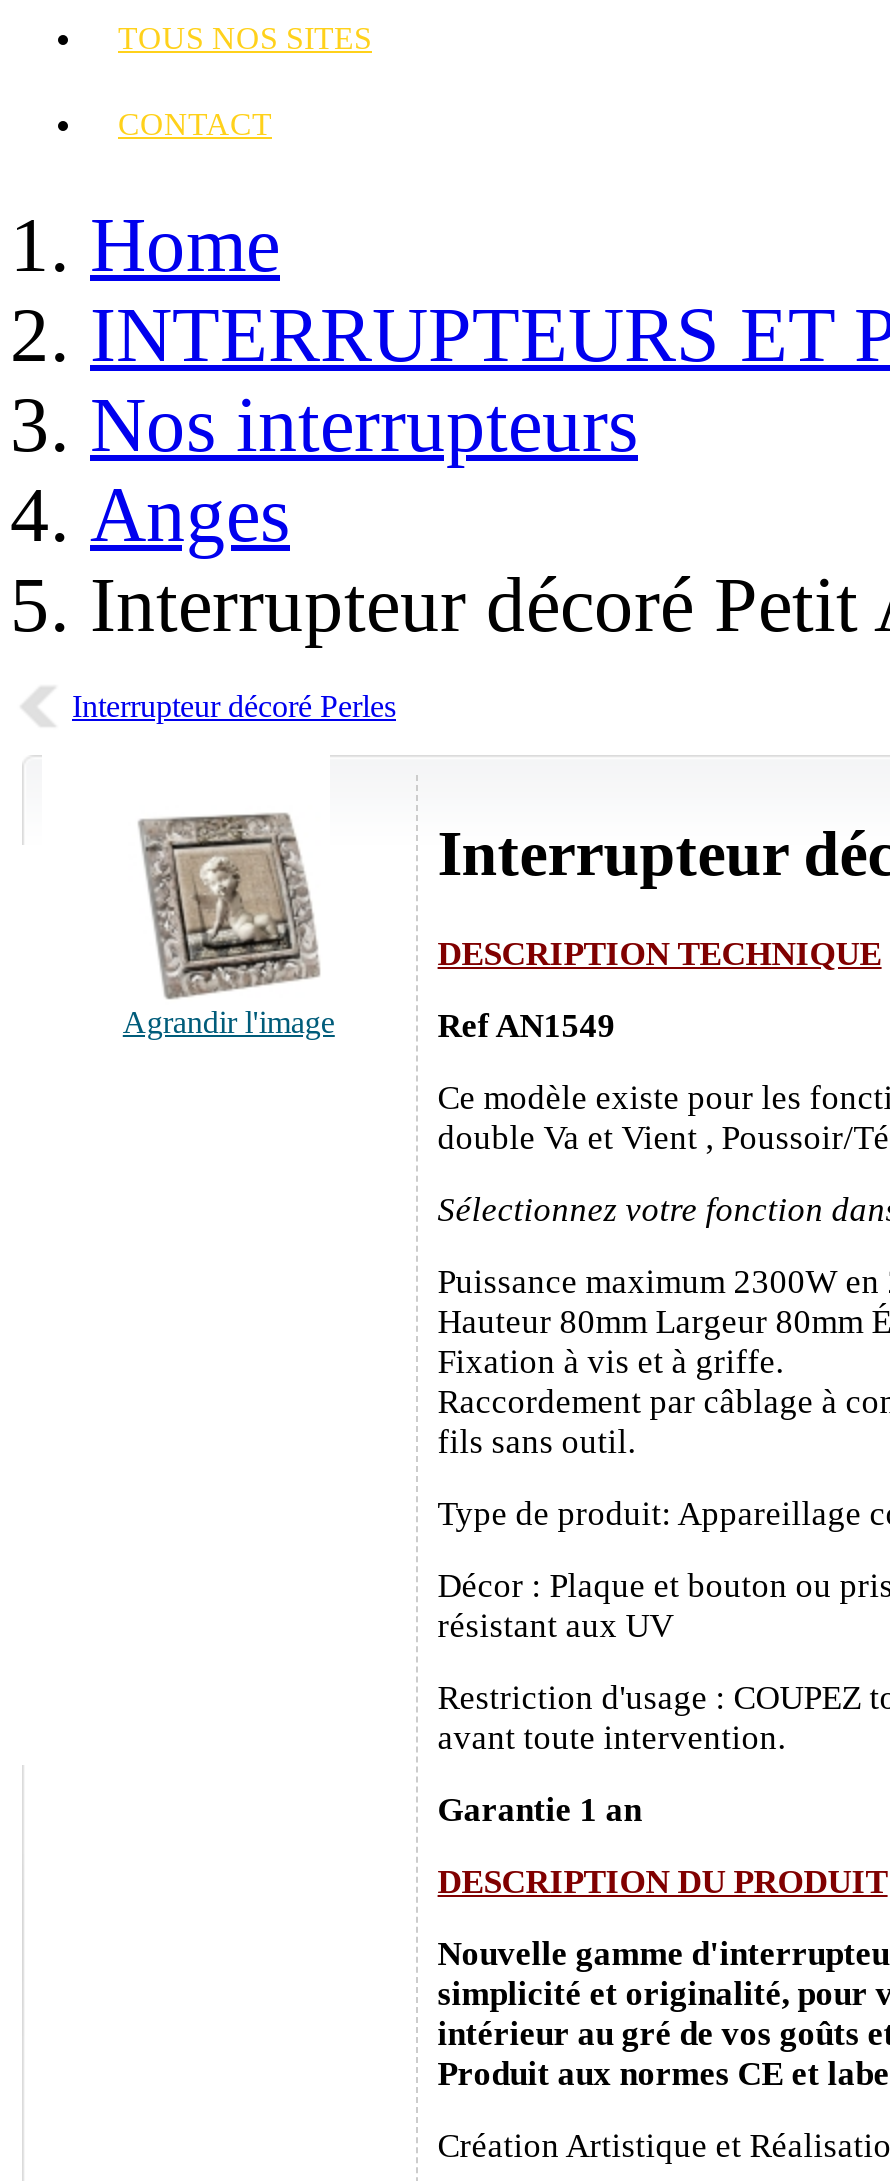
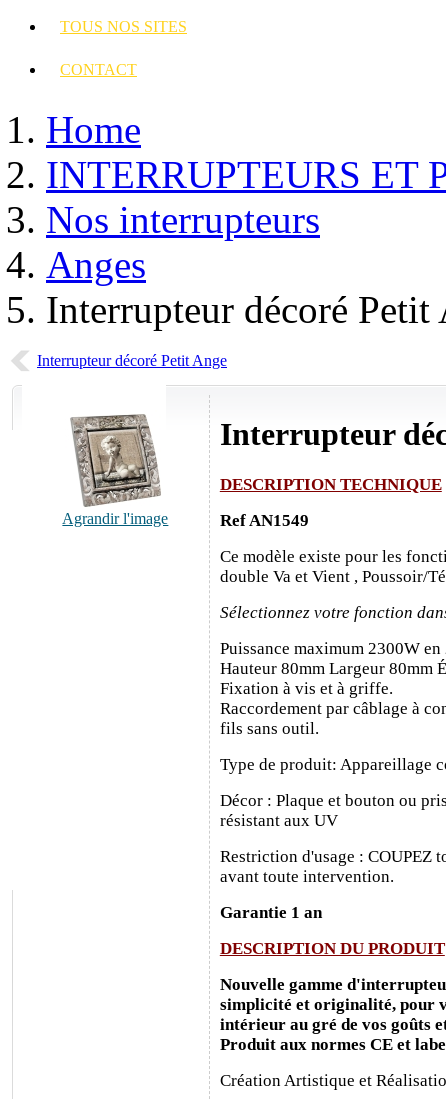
[72,689,396,723] Interrupteur décoré Perles -> [37,352,227,369] Interrupteur décoré Petit Ange

